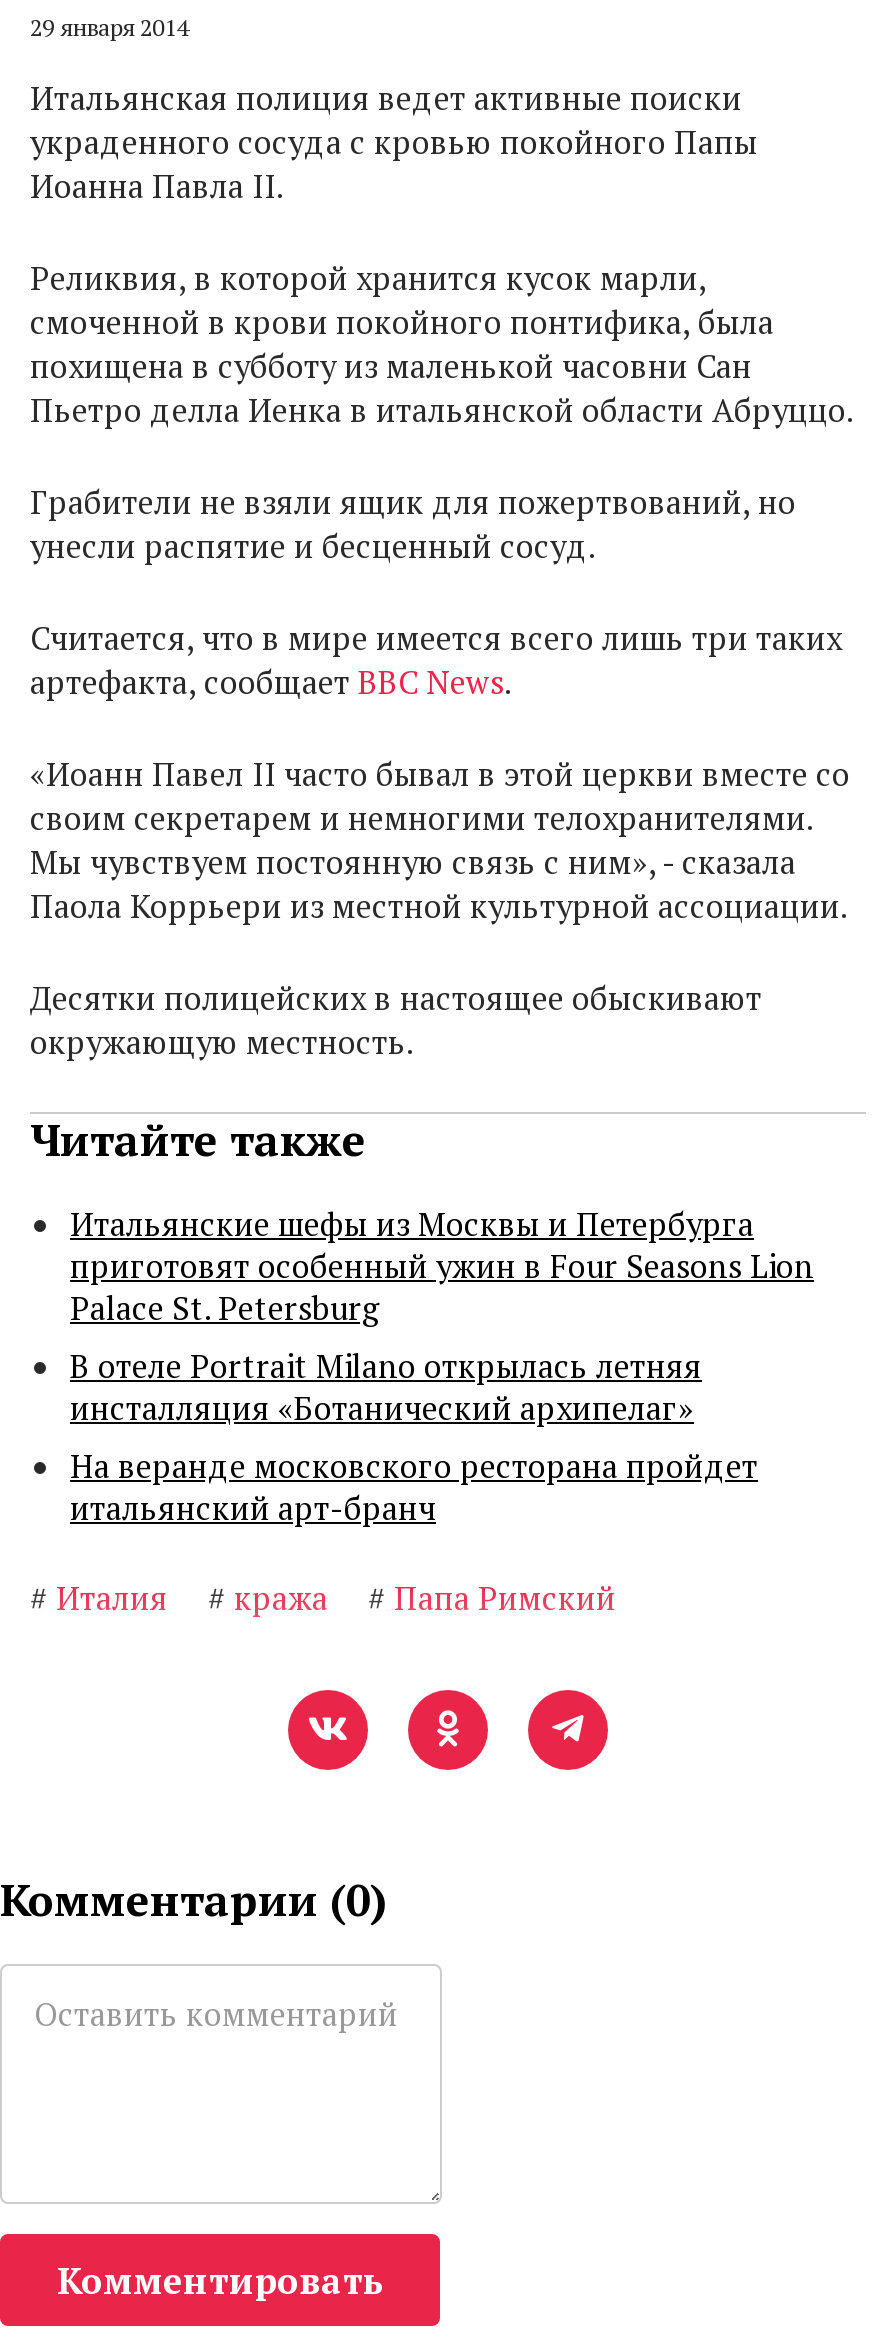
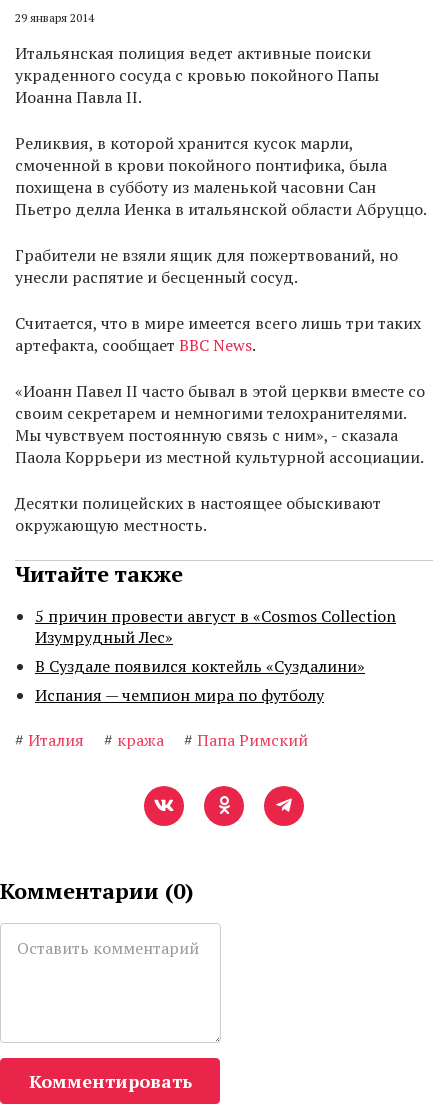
[70,1203,814,1531] Итальянские шефы из Москвы и Петербурга | приготовят особенный ужин в Four Seasons Lion | Palace St. Petersburg | В отеле Portrait Milano открылась летняя | инсталляция «Ботанический архипелаг» | На веранде московского ресторана пройдет | итальянский арт-бранч -> [35,605,396,706] 5 причин провести август в «Cosmos Collection | Изумрудный Лес» | В Суздале появился коктейль «Суздалини» | Испания — чемпион мира по футболу

